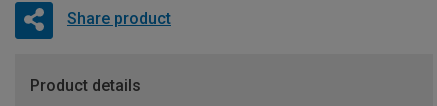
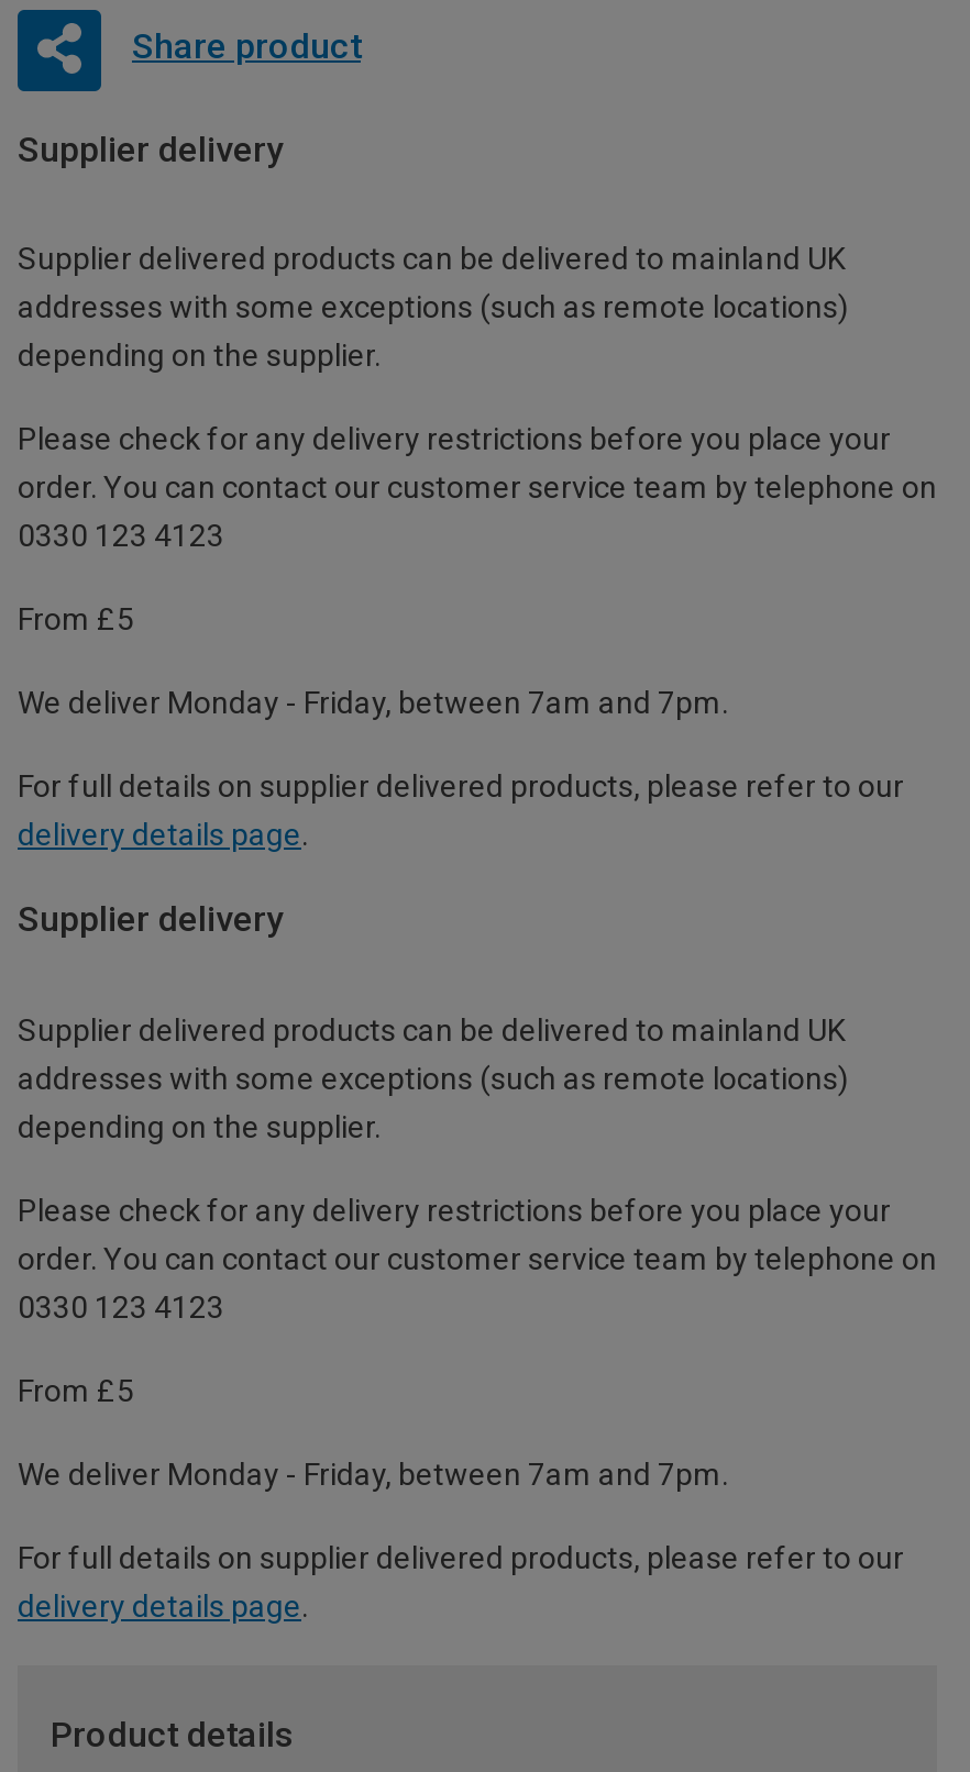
none -> [18,128,937,1624] Supplier delivery | Supplier delivered products can be delivered to mainland UK | addresses with some exceptions (such as remote locations) | depending on the supplier. | Please check for any delivery restrictions before you place your | order. You can contact our customer service team by telephone on | 0330 123 4123 | From £5 | We deliver Monday - Friday, between 7am and 7pm. | For full details on supplier delivered products, please refer to our | delivery details page. | Supplier delivery | Supplier delivered products can be delivered to mainland UK | addresses with some exceptions (such as remote locations) | depending on the supplier. | Please check for any delivery restrictions before you place your | order. You can contact our customer service team by telephone on | 0330 123 4123 | From £5 | We deliver Monday - Friday, between 7am and 7pm. | For full details on supplier delivered products, please refer to our | delivery details page.

